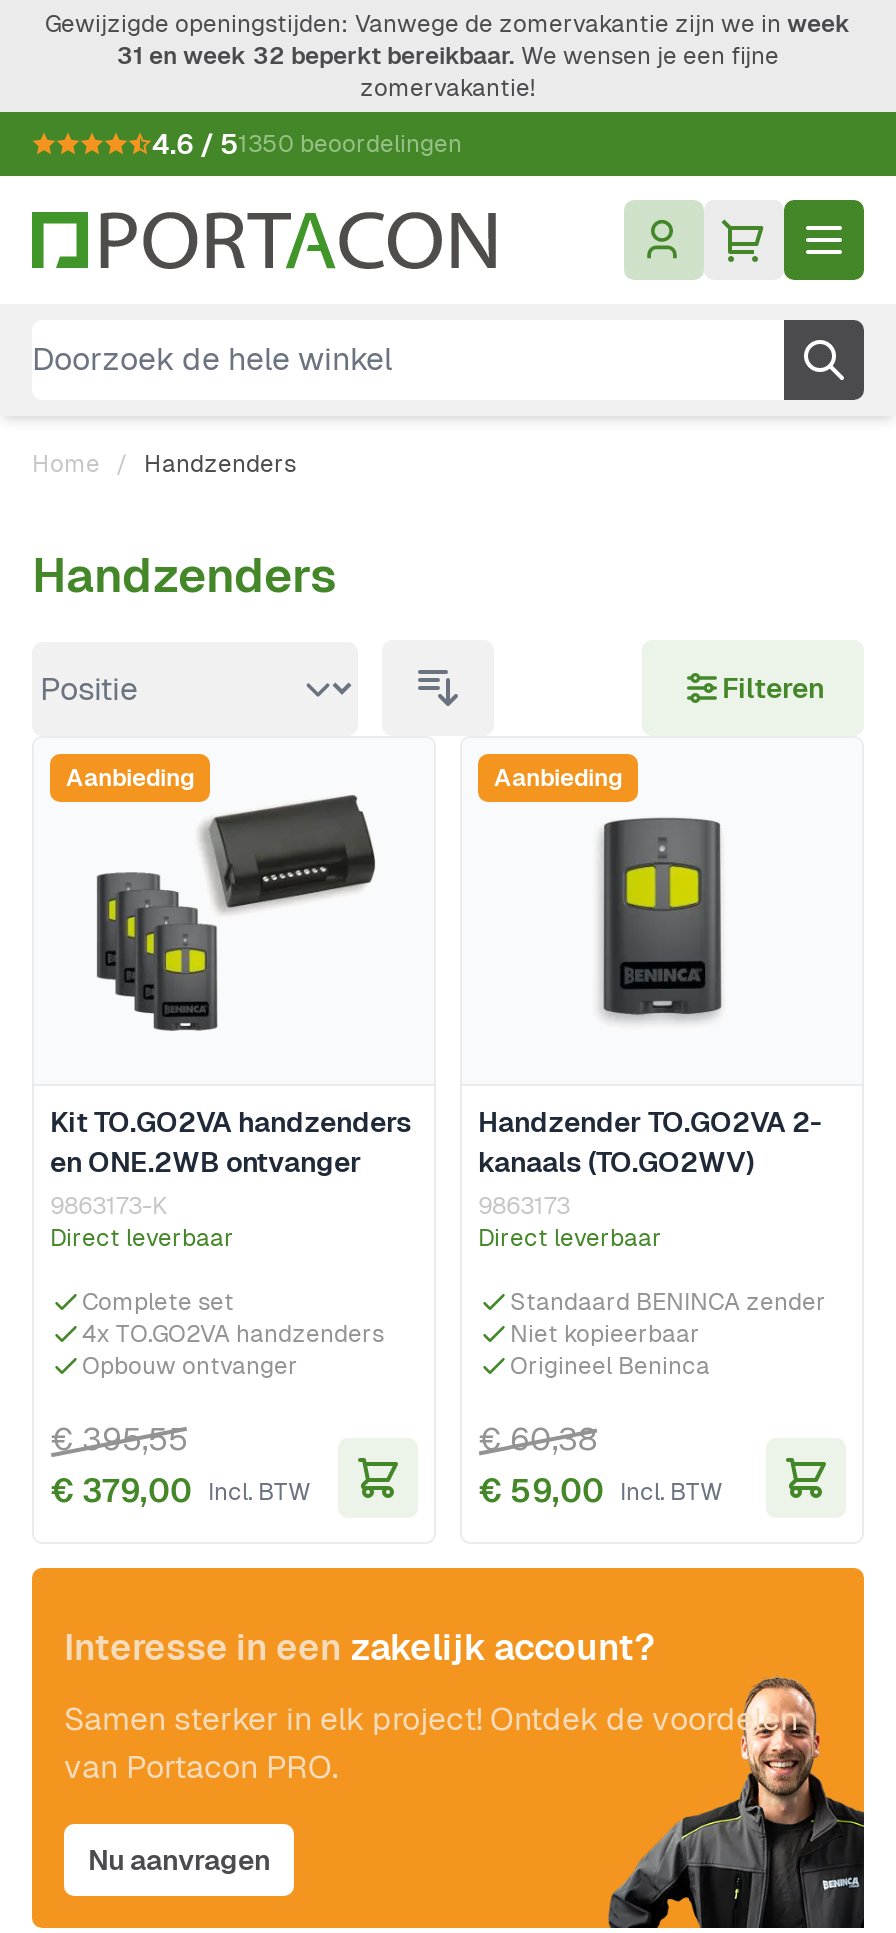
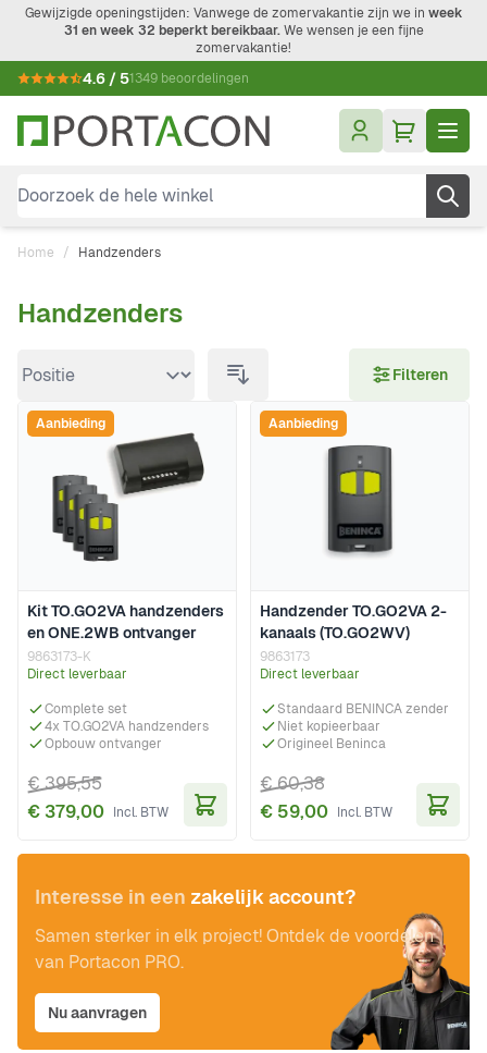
[152,126,462,162] 4.6 / 51350 beoordelingen -> [83,69,249,88] 4.6 / 51349 beoordelingen

